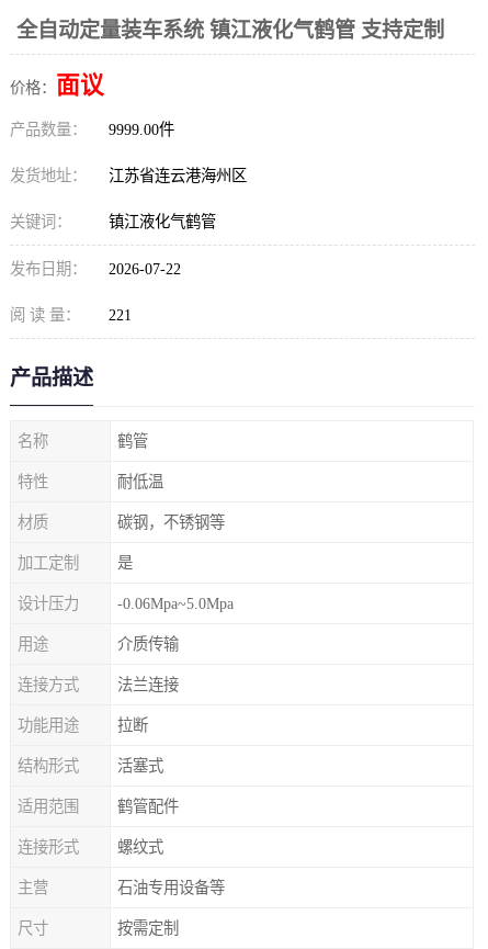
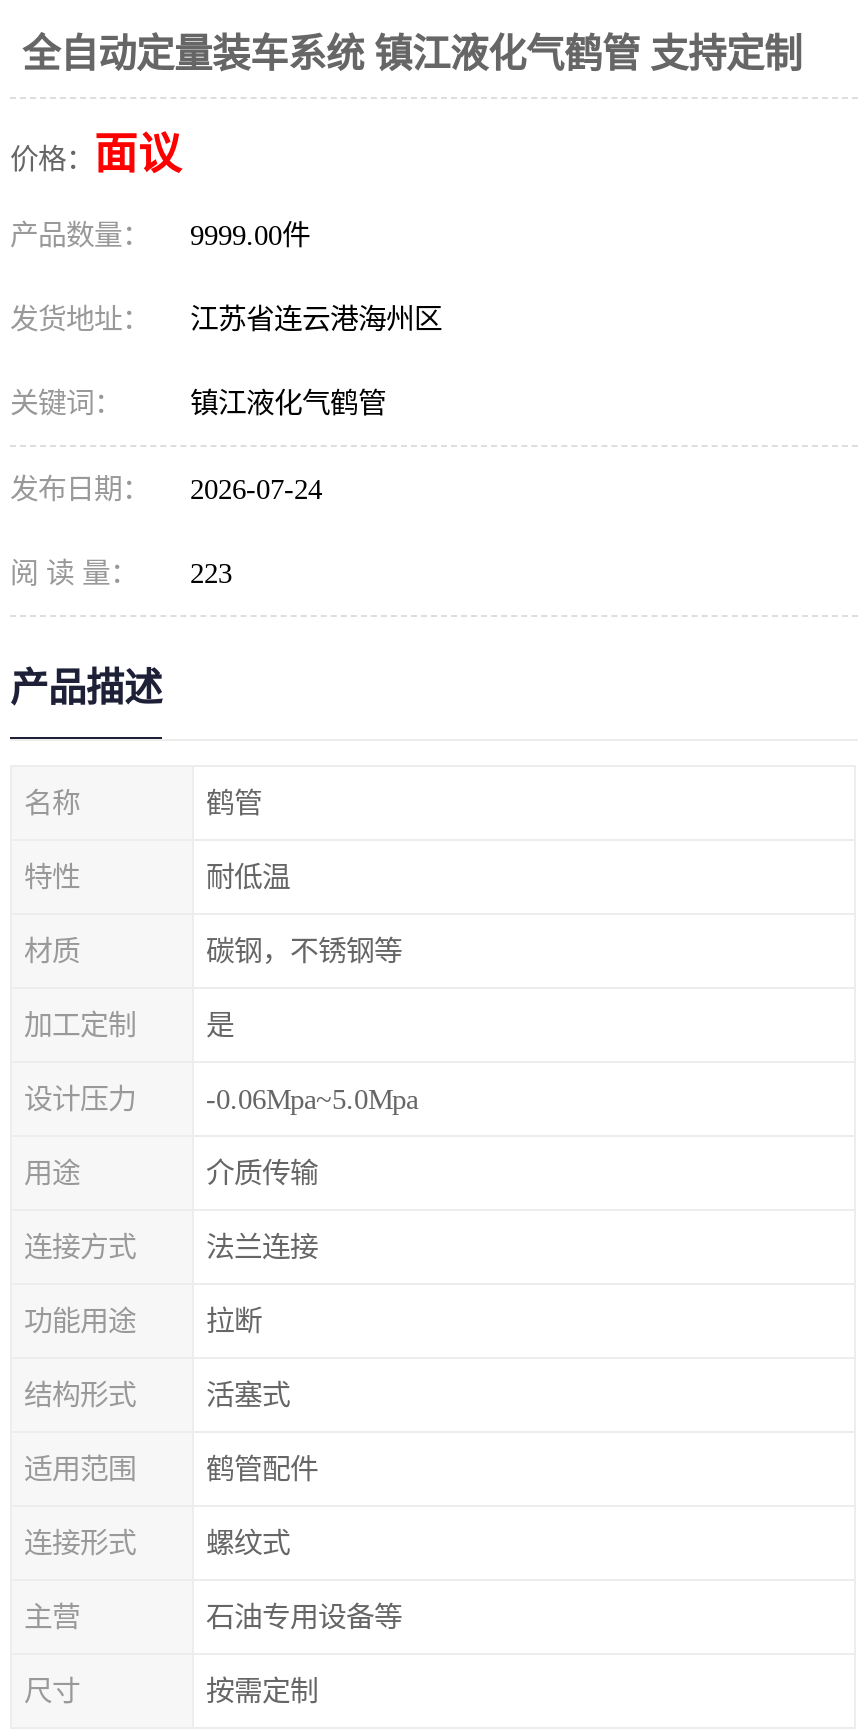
[10,260,181,278] 发布日期： 2026-07-22 -> [10,473,322,505] 发布日期： 2026-07-24
[10,306,132,324] 阅 读 量： 221 -> [10,557,232,589] 阅 读 量： 223

